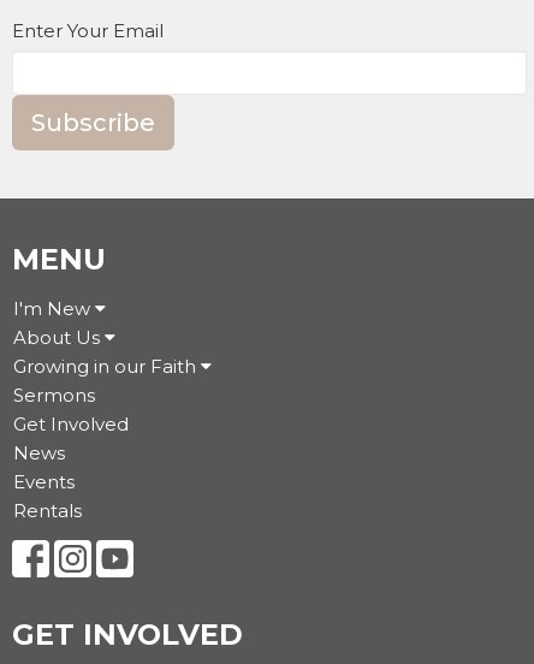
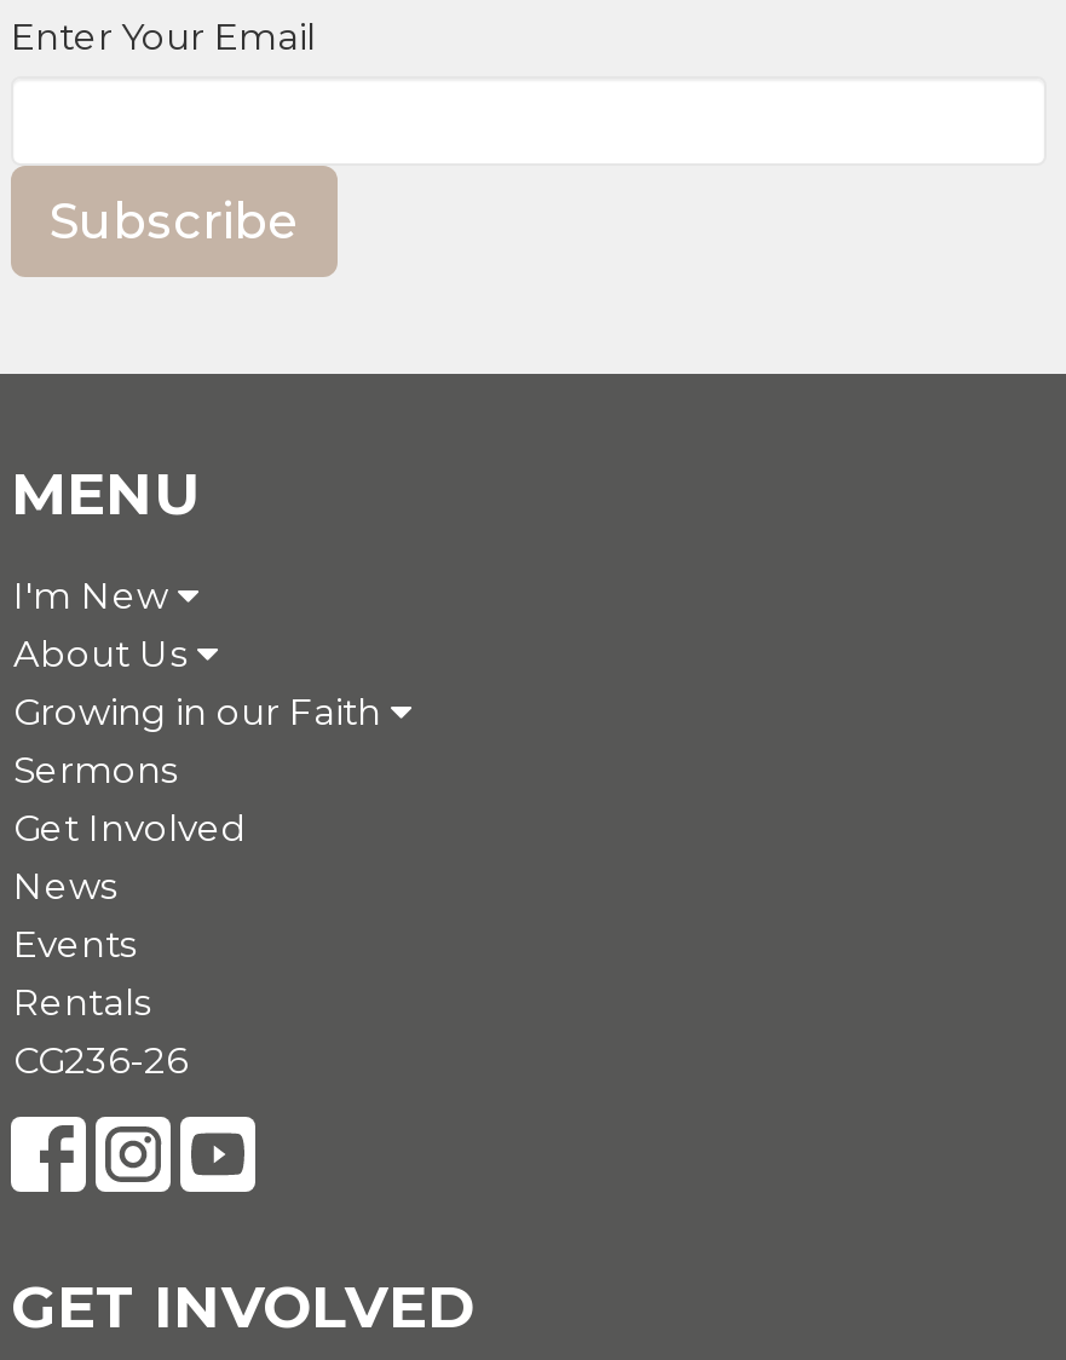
none -> [13,1037,188,1083] CG236-26

